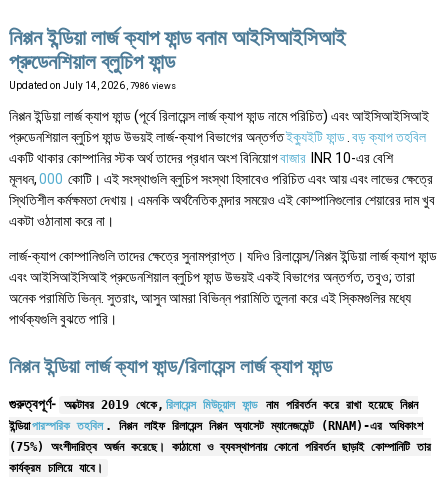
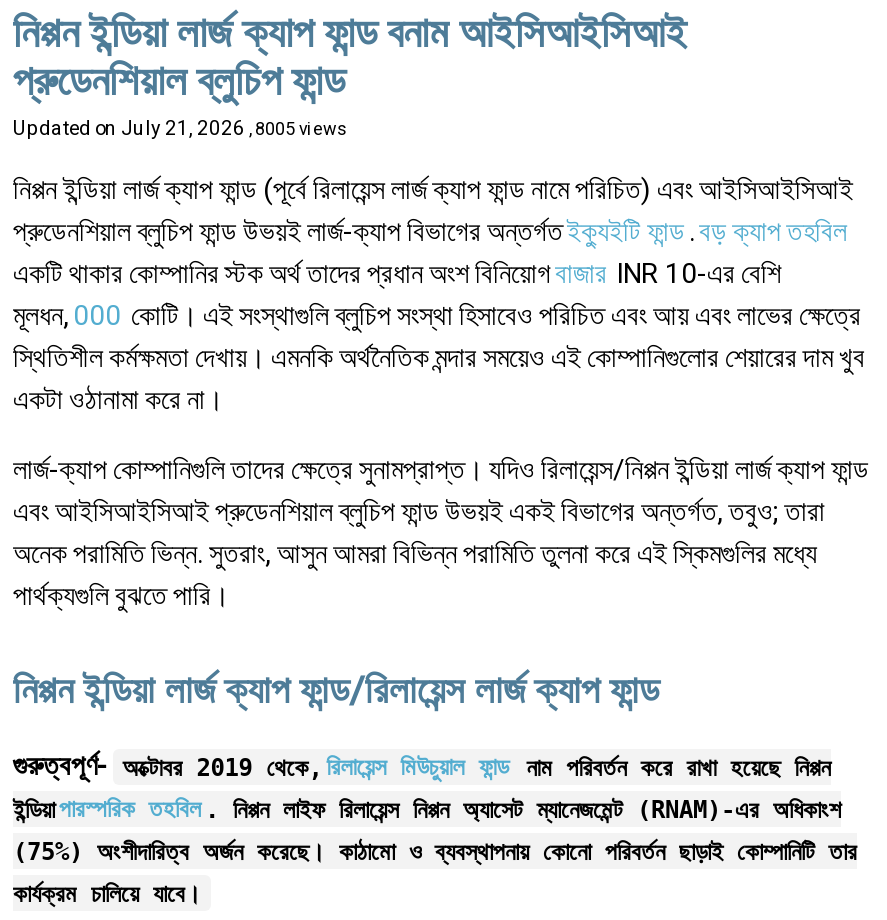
[9,80,176,91] Updated on July 14, 2026, 7986 views -> [13,118,347,140] Updated on July 21, 2026, 8005 views

